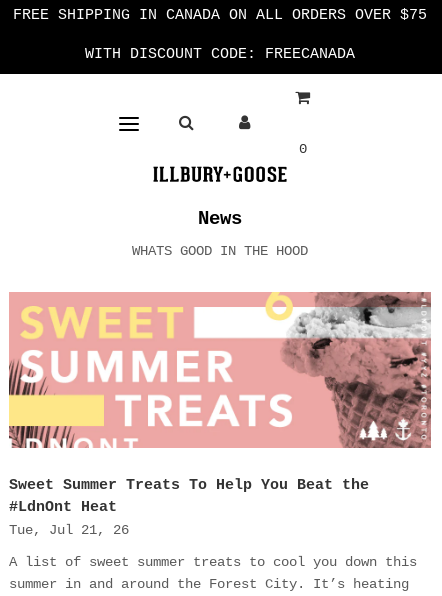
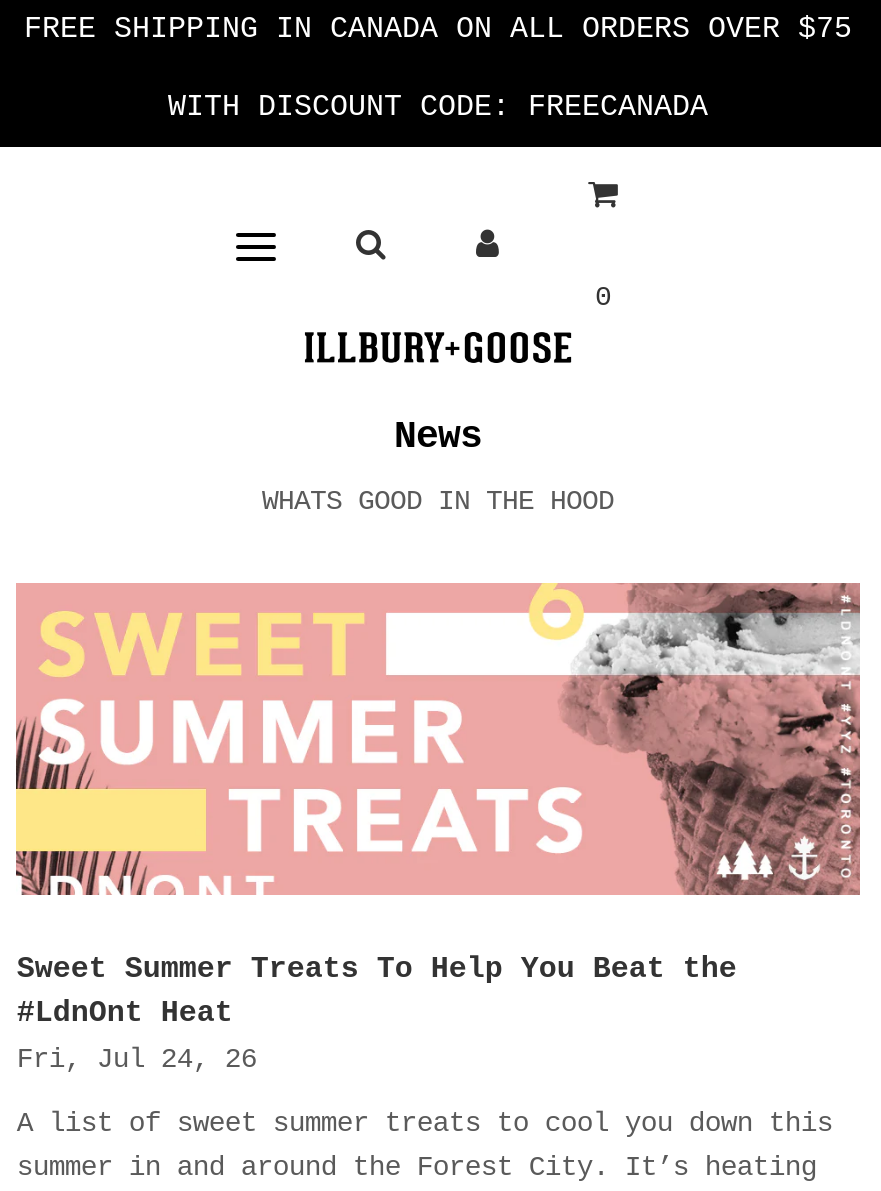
[9,522,129,538] Tue, Jul 21, 26 -> [17,1044,257,1076] Fri, Jul 24, 26

